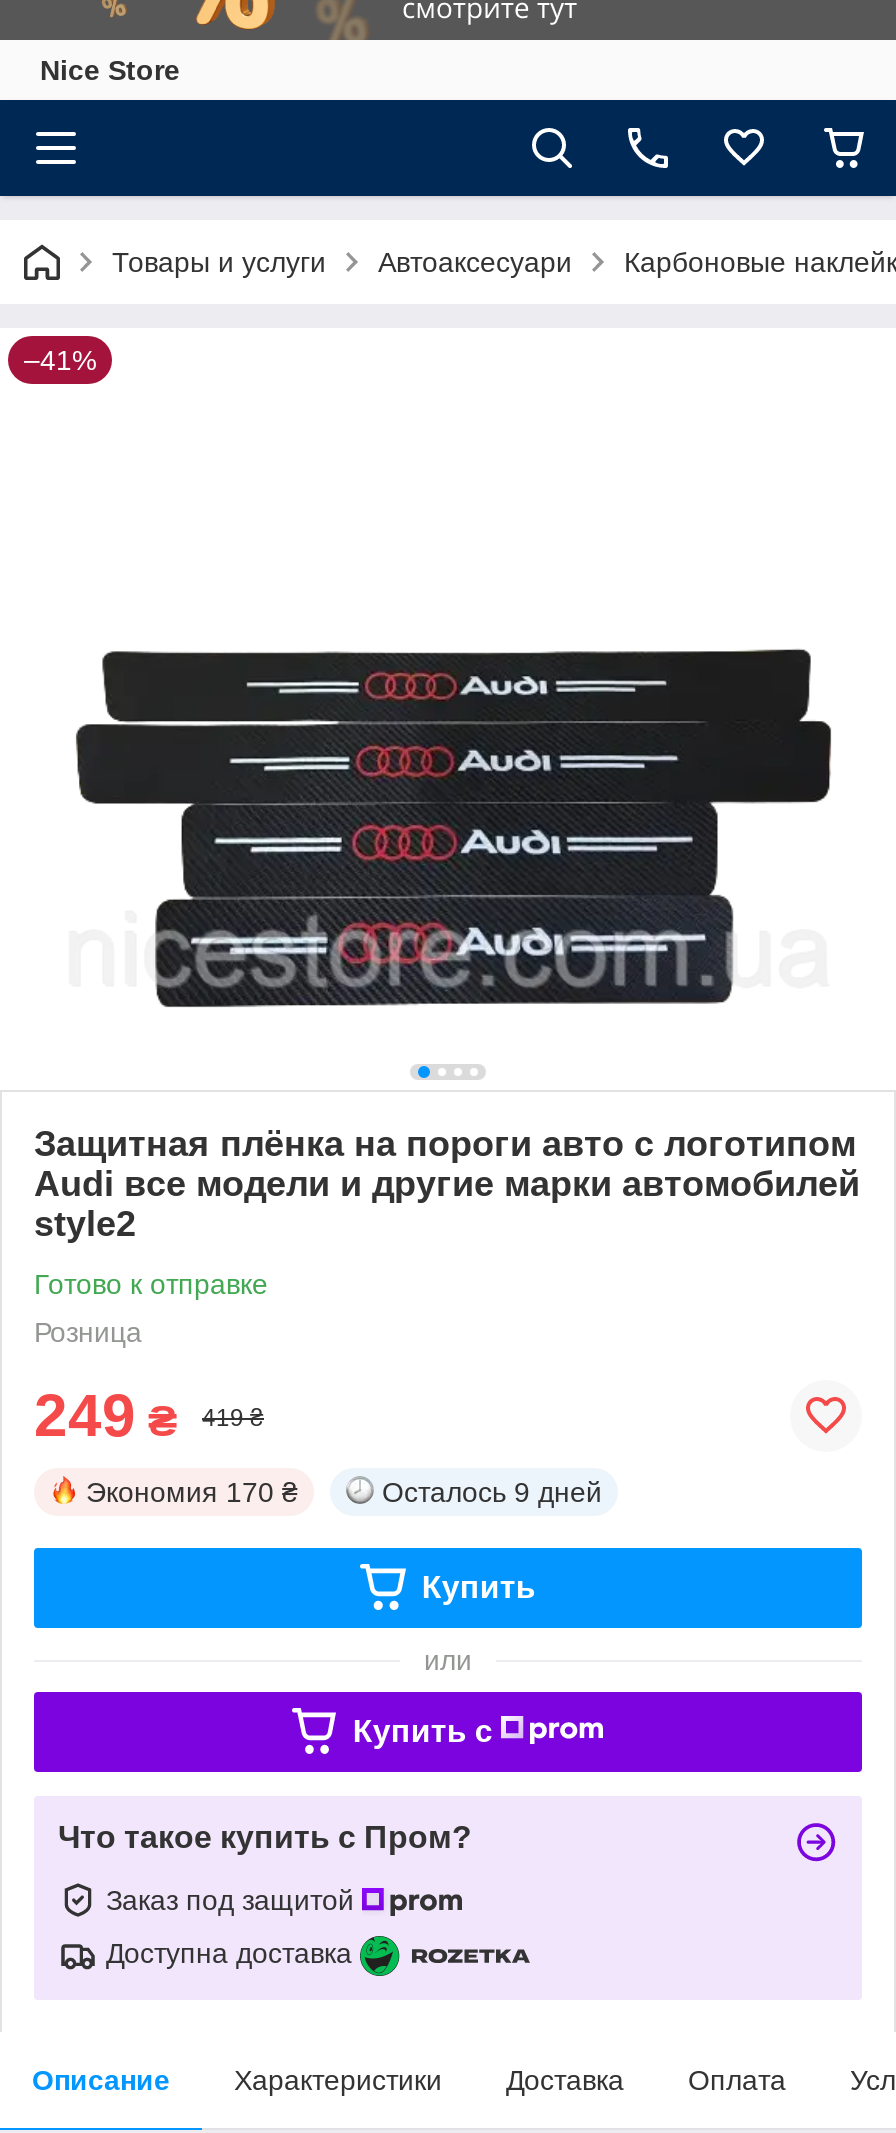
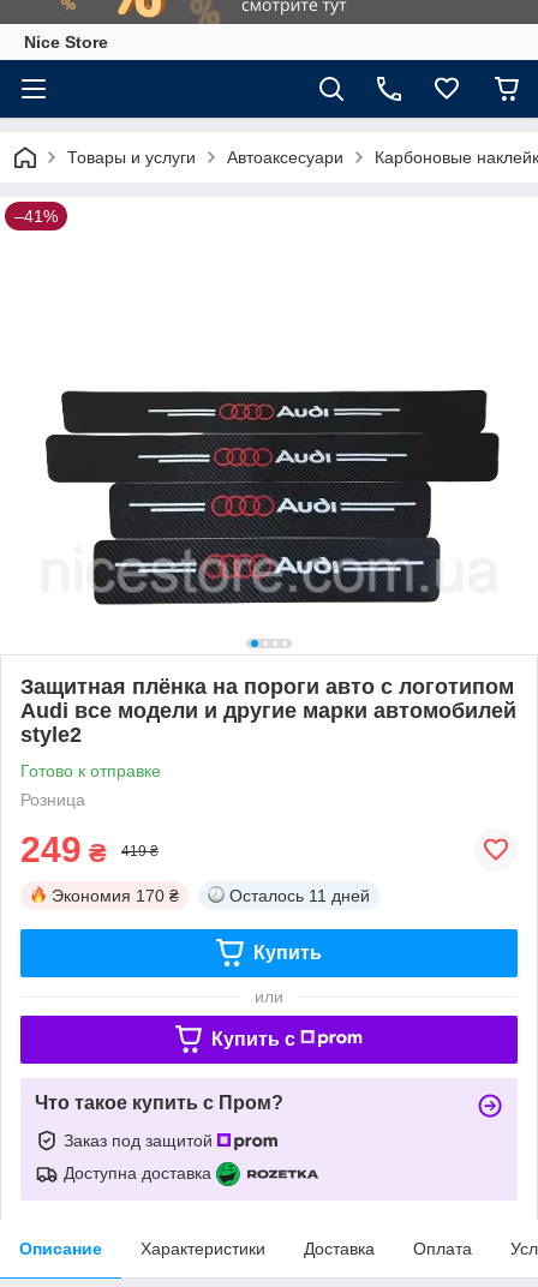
[382,1476,602,1508] Осталось 9 дней -> [229,886,370,905] Осталось 11 дней

